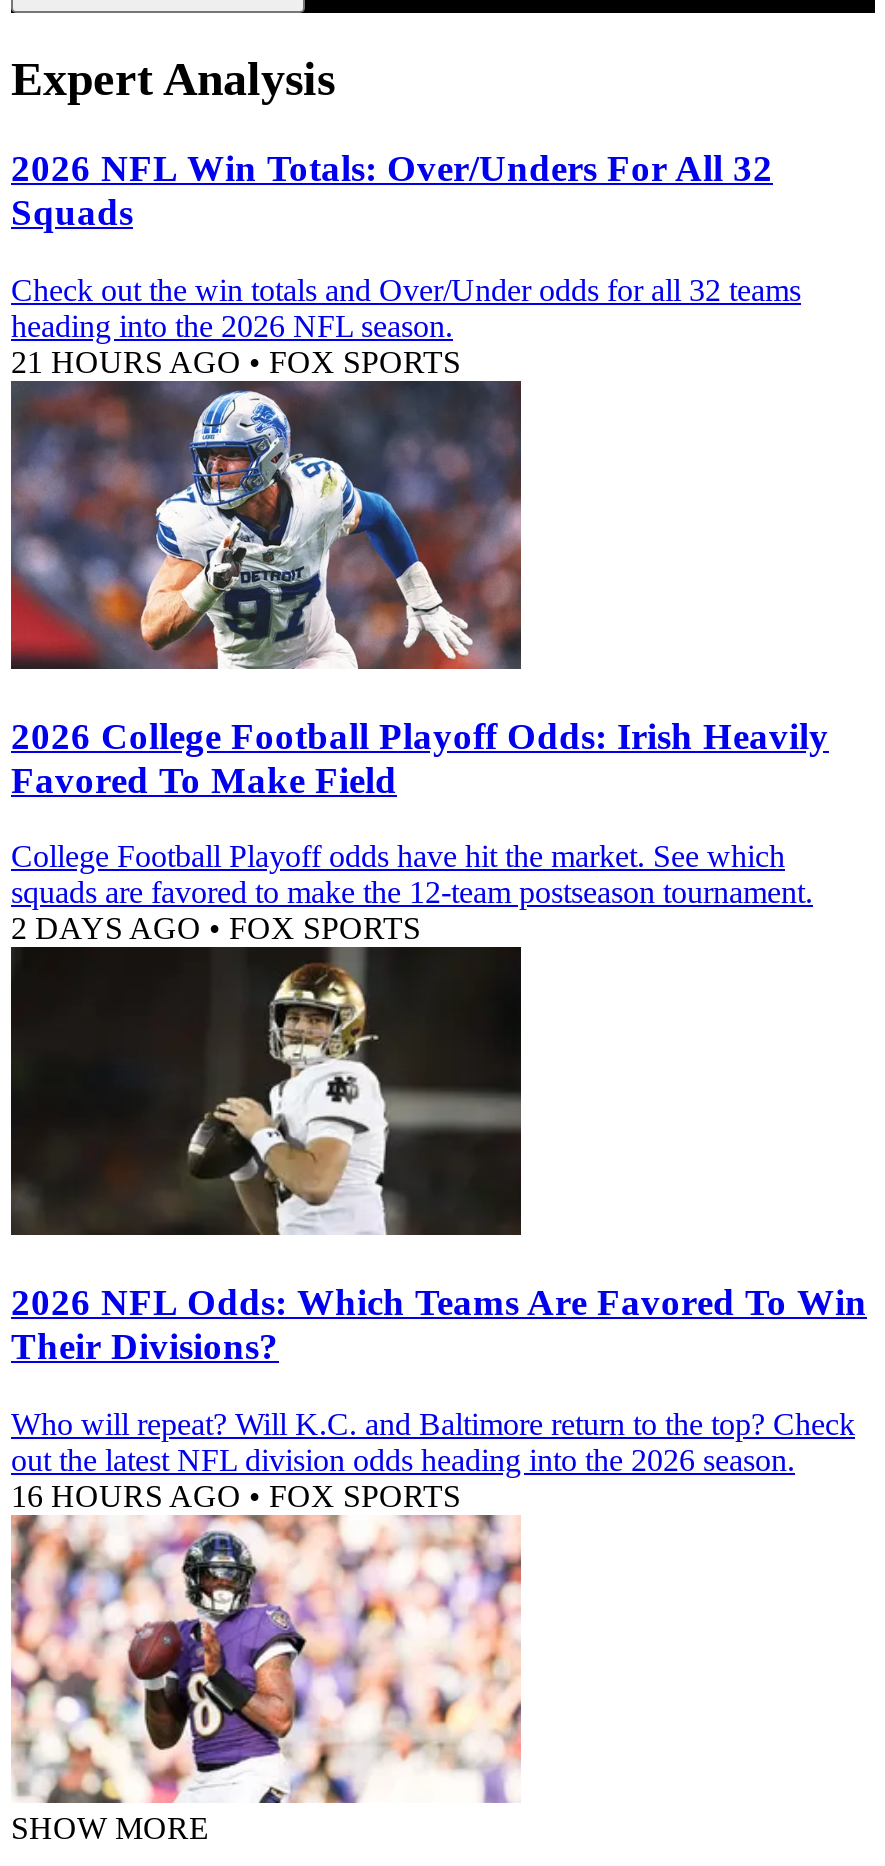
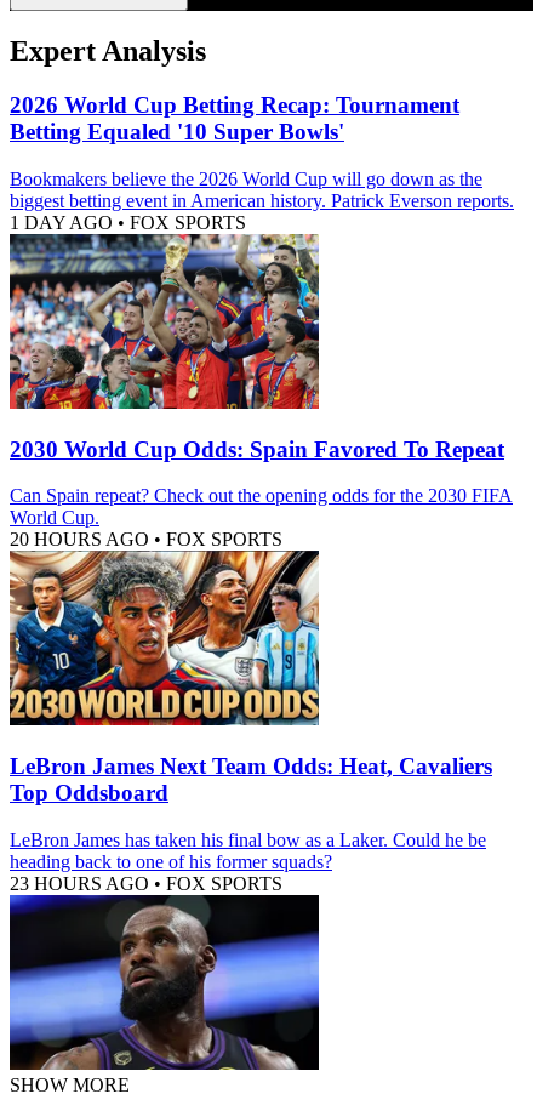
[11,147,773,233] 2026 NFL Win Totals: Over/Unders For All 32 | Squads -> [10,92,459,145] 2026 World Cup Betting Recap: Tournament | Betting Equaled '10 Super Bowls'
[11,273,801,379] Check out the win totals and Over/Under odds for all 32 teams | heading into the 2026 NFL season. | 21 HOURS AGO • FOX SPORTS -> [10,168,514,233] Bookmakers believe the 2026 World Cup will go down as the | biggest betting event in American history. Patrick Everson reports. | 1 DAY AGO • FOX SPORTS
[9,401,829,800] [image] | 2026 College Football Playoff Odds: Irish Heavily | Favored To Make Field -> [8,234,504,462] [image] | 2030 World Cup Odds: Spain Favored To Repeat
[11,840,813,946] College Football Playoff odds have hit the market. See which | squads are favored to make the 12-team postseason tournament. | 2 DAYS AGO • FOX SPORTS -> [10,486,513,550] Can Spain repeat? Check out the opening odds for the 2030 FIFA | World Cup. | 20 HOURS AGO • FOX SPORTS
[9,949,867,1367] [image] | 2026 NFL Odds: Which Teams Are Favored To Win | Their Divisions? -> [8,564,492,805] [image] | LeBron James Next Team Odds: Heat, Cavaliers | Top Oddsboard
[11,1407,855,1513] Who will repeat? Will K.C. and Baltimore return to the top? Check | out the latest NFL division odds heading into the 2026 season. | 16 HOURS AGO • FOX SPORTS -> [10,829,486,894] LeBron James has taken his final bow as a Laker. Could he be | heading back to one of his former squads? | 23 HOURS AGO • FOX SPORTS
[9,1515,523,1805] [image] -> [8,907,320,1071] [image]

